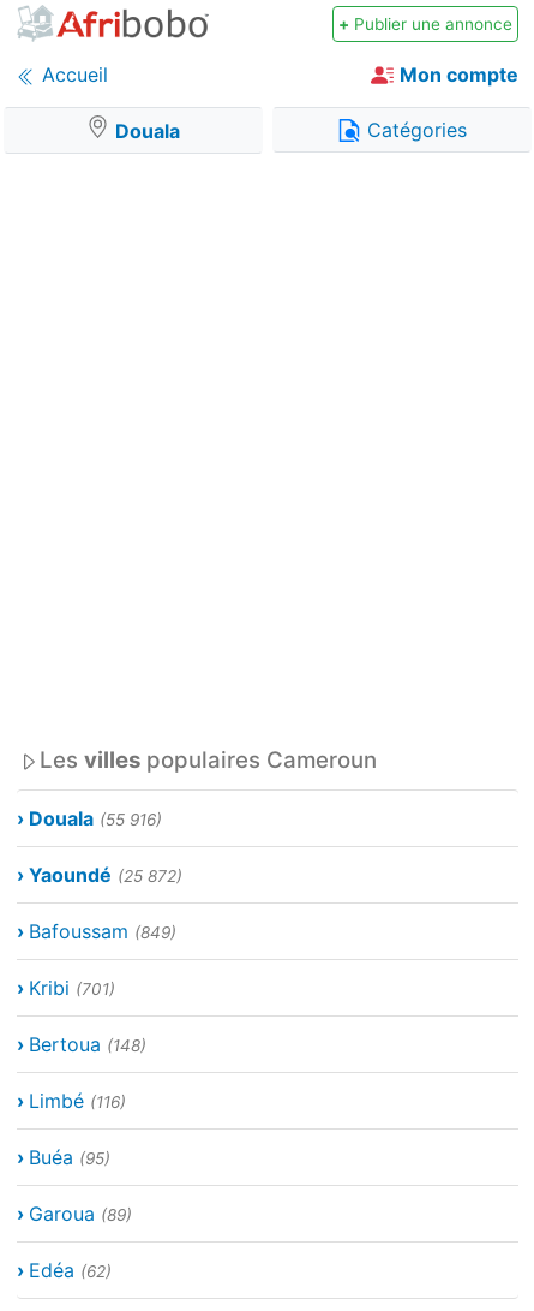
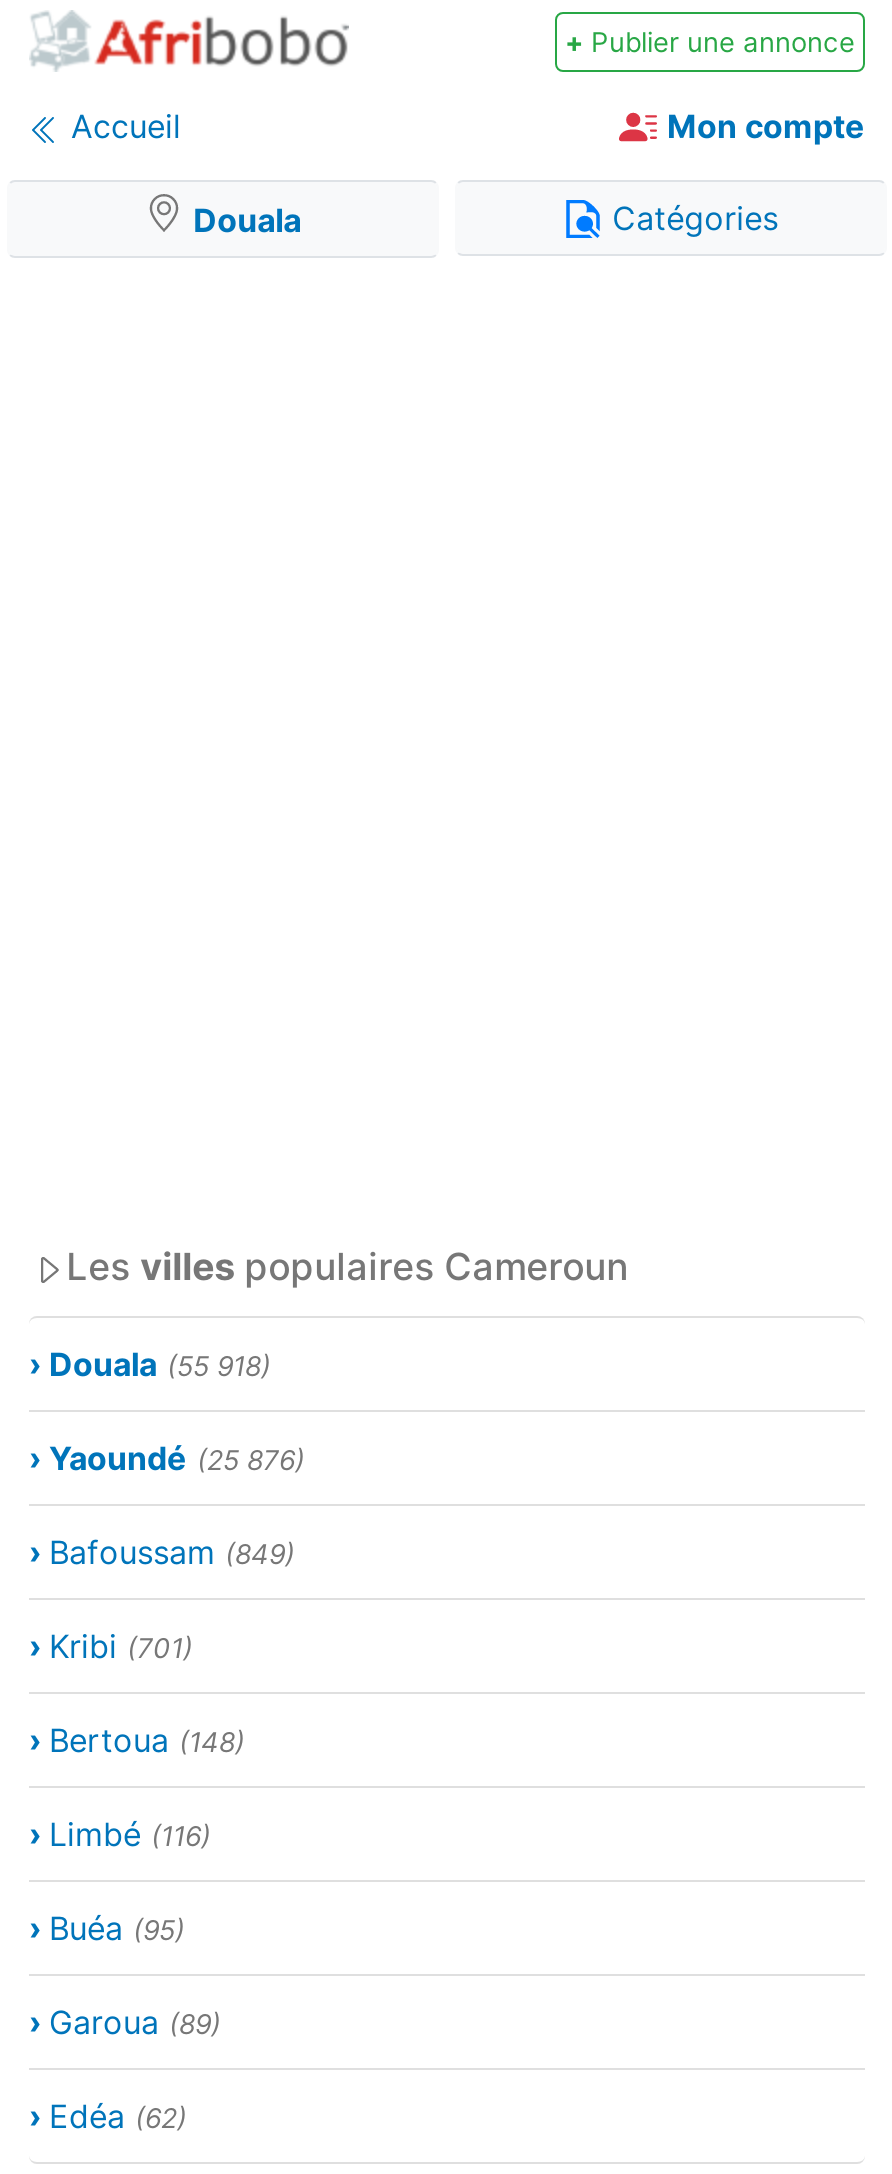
[17,807,162,831] › Douala (55 916) -> [29,1344,271,1384] › Douala (55 918)
[17,863,182,887] › Yaoundé (25 872) -> [29,1438,305,1478] › Yaoundé (25 876)

